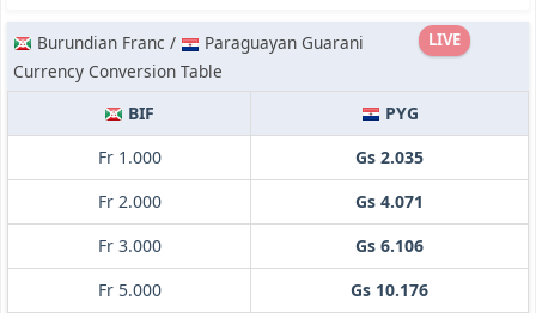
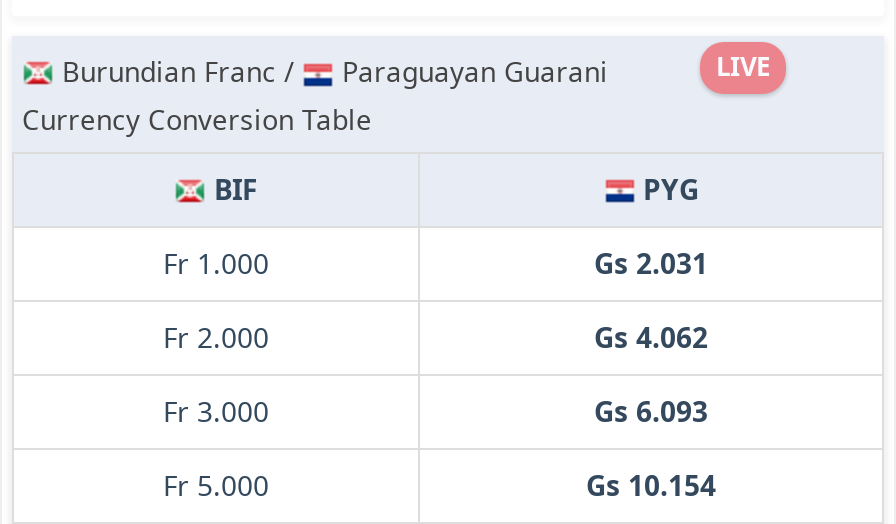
[355,146,424,169] Gs 2.035 -> [594,245,708,283] Gs 2.031
[355,190,424,213] Gs 4.071 -> [594,319,708,357] Gs 4.062
[355,235,424,257] Gs 6.106 -> [594,393,708,431] Gs 6.093
[351,279,428,301] Gs 10.176 -> [586,467,716,505] Gs 10.154

